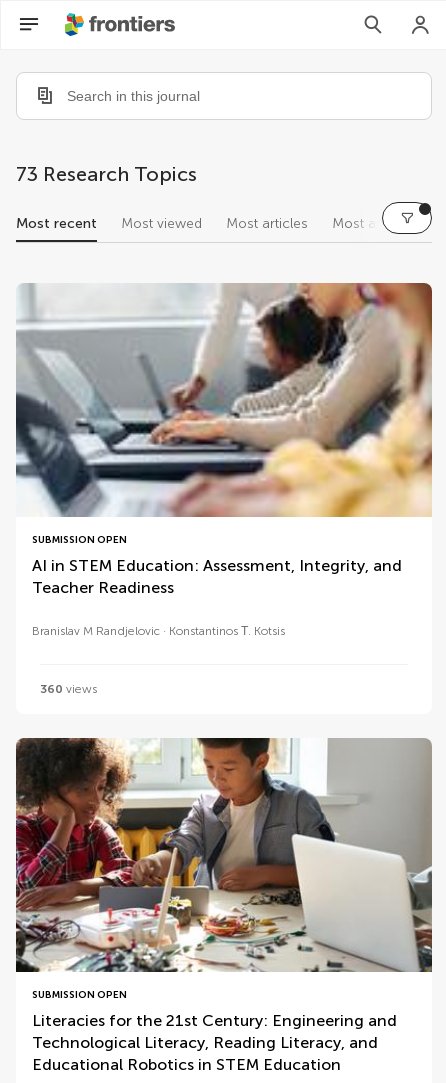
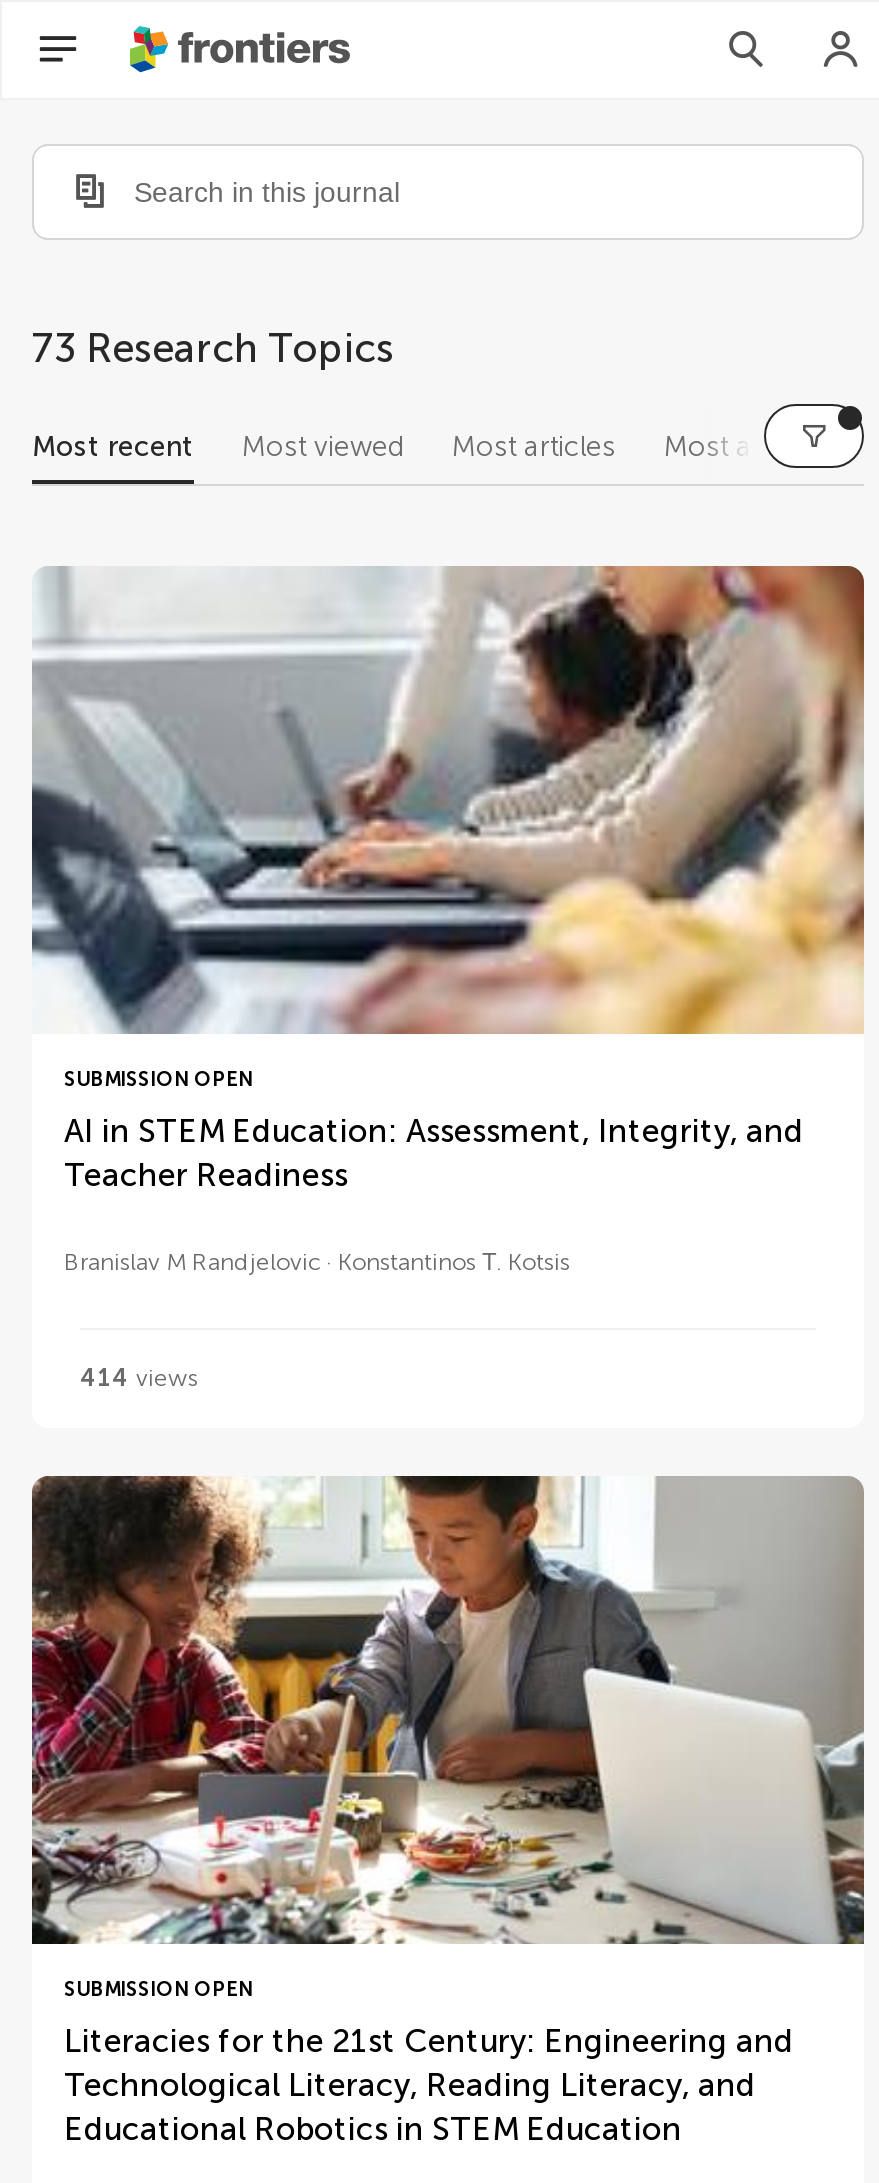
[40,682,97,696] 360 views -> [80,1364,198,1392] 414 views

